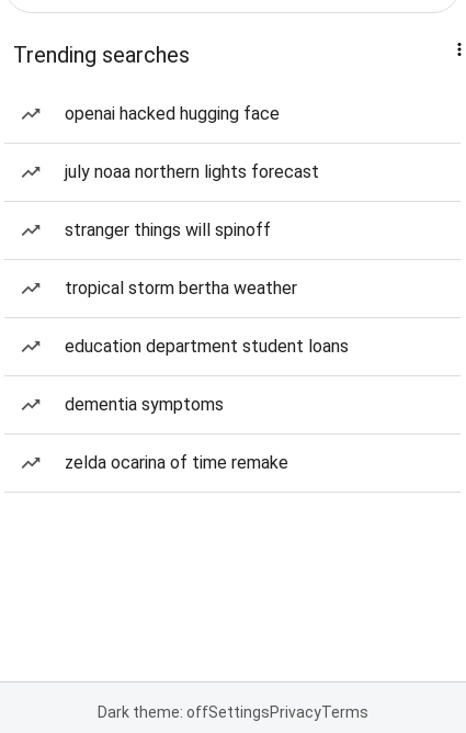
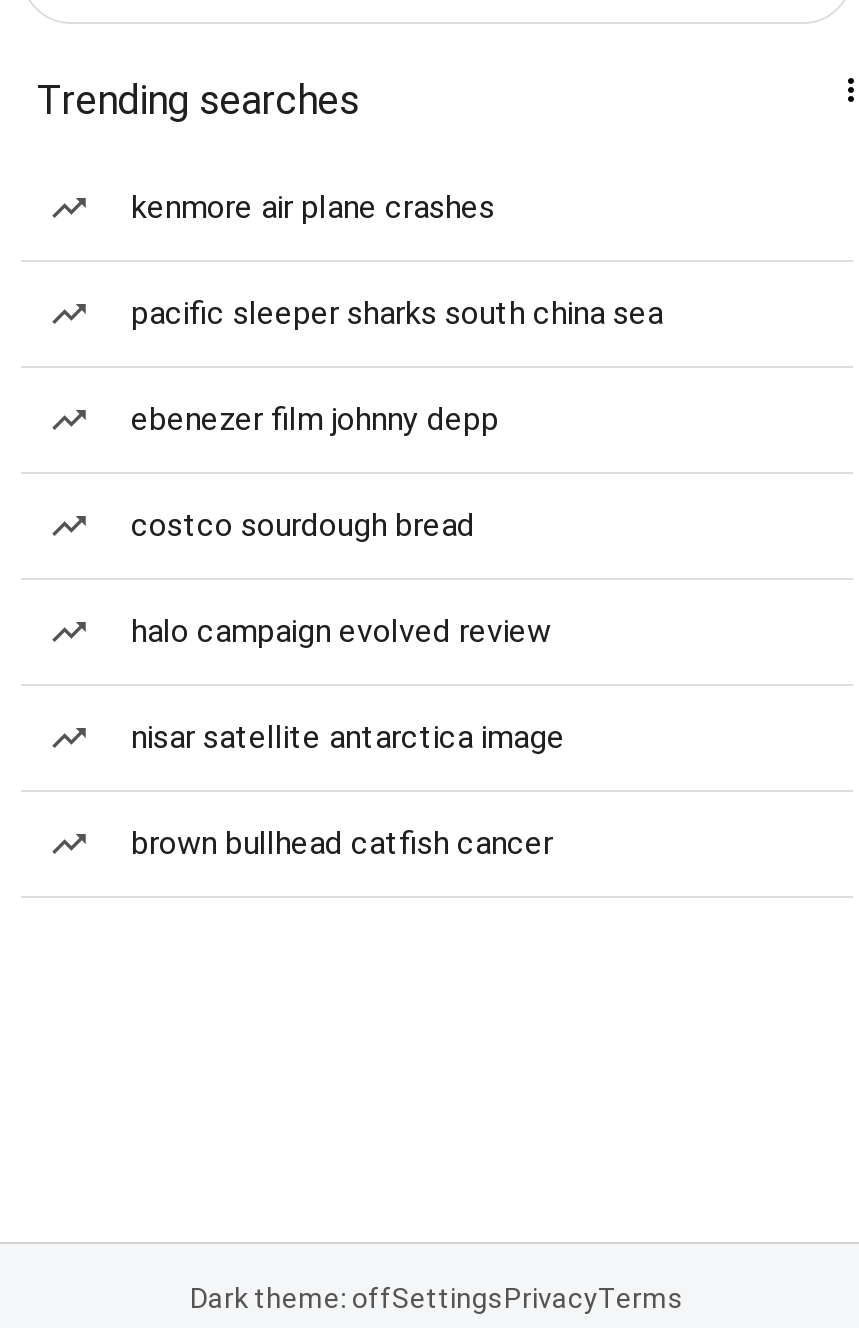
[65,103,280,124] openai hacked hugging face -> [131,188,495,226] kenmore air plane crashes
[65,161,319,182] july noaa northern lights forecast -> [131,294,663,332] pacific sleeper sharks south china sea
[65,219,271,240] stranger things will spinoff -> [131,400,499,438] ebenezer film johnny depp
[65,278,297,298] tropical storm bertha weather -> [131,506,475,544] costco sourdough bread
[65,336,349,357] education department student loans -> [131,612,551,650] halo campaign evolved review
[65,394,224,415] dementia symptoms -> [131,718,565,756] nisar satellite antarctica image
[65,452,288,473] zelda ocarina of time remake -> [131,824,553,862] brown bullhead catfish cancer

